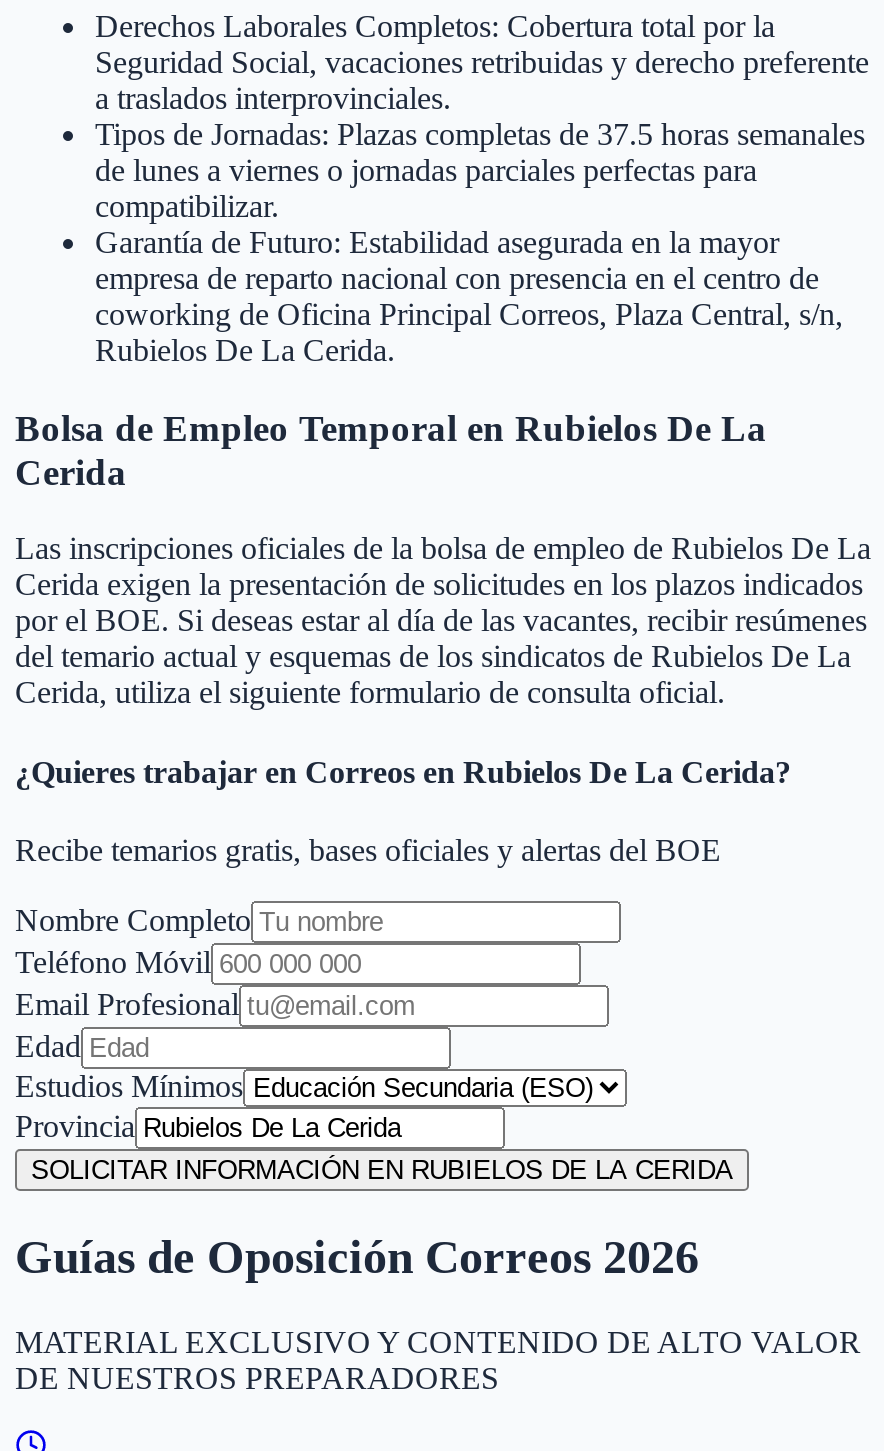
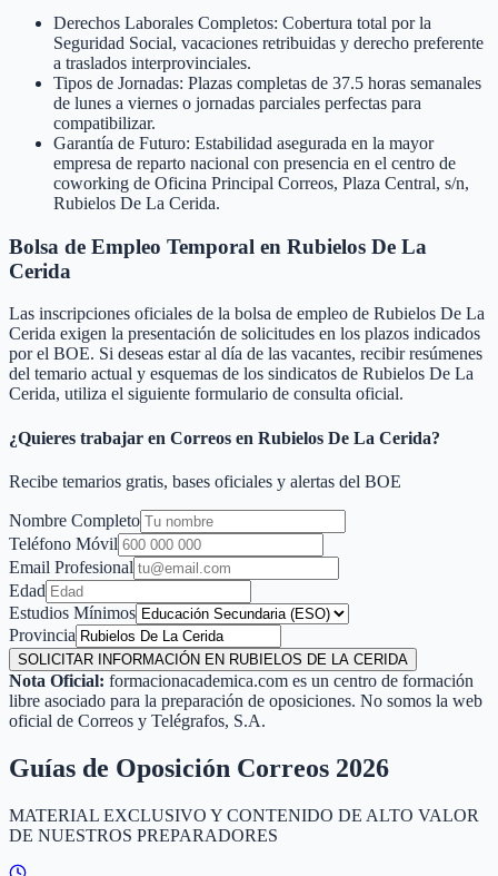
none -> [9,671,482,730] Nota Oficial:formacionacademica.com es un centro de formación | libre asociado para la preparación de oposiciones. No somos la web | oficial de Correos y Telégrafos, S.A.

